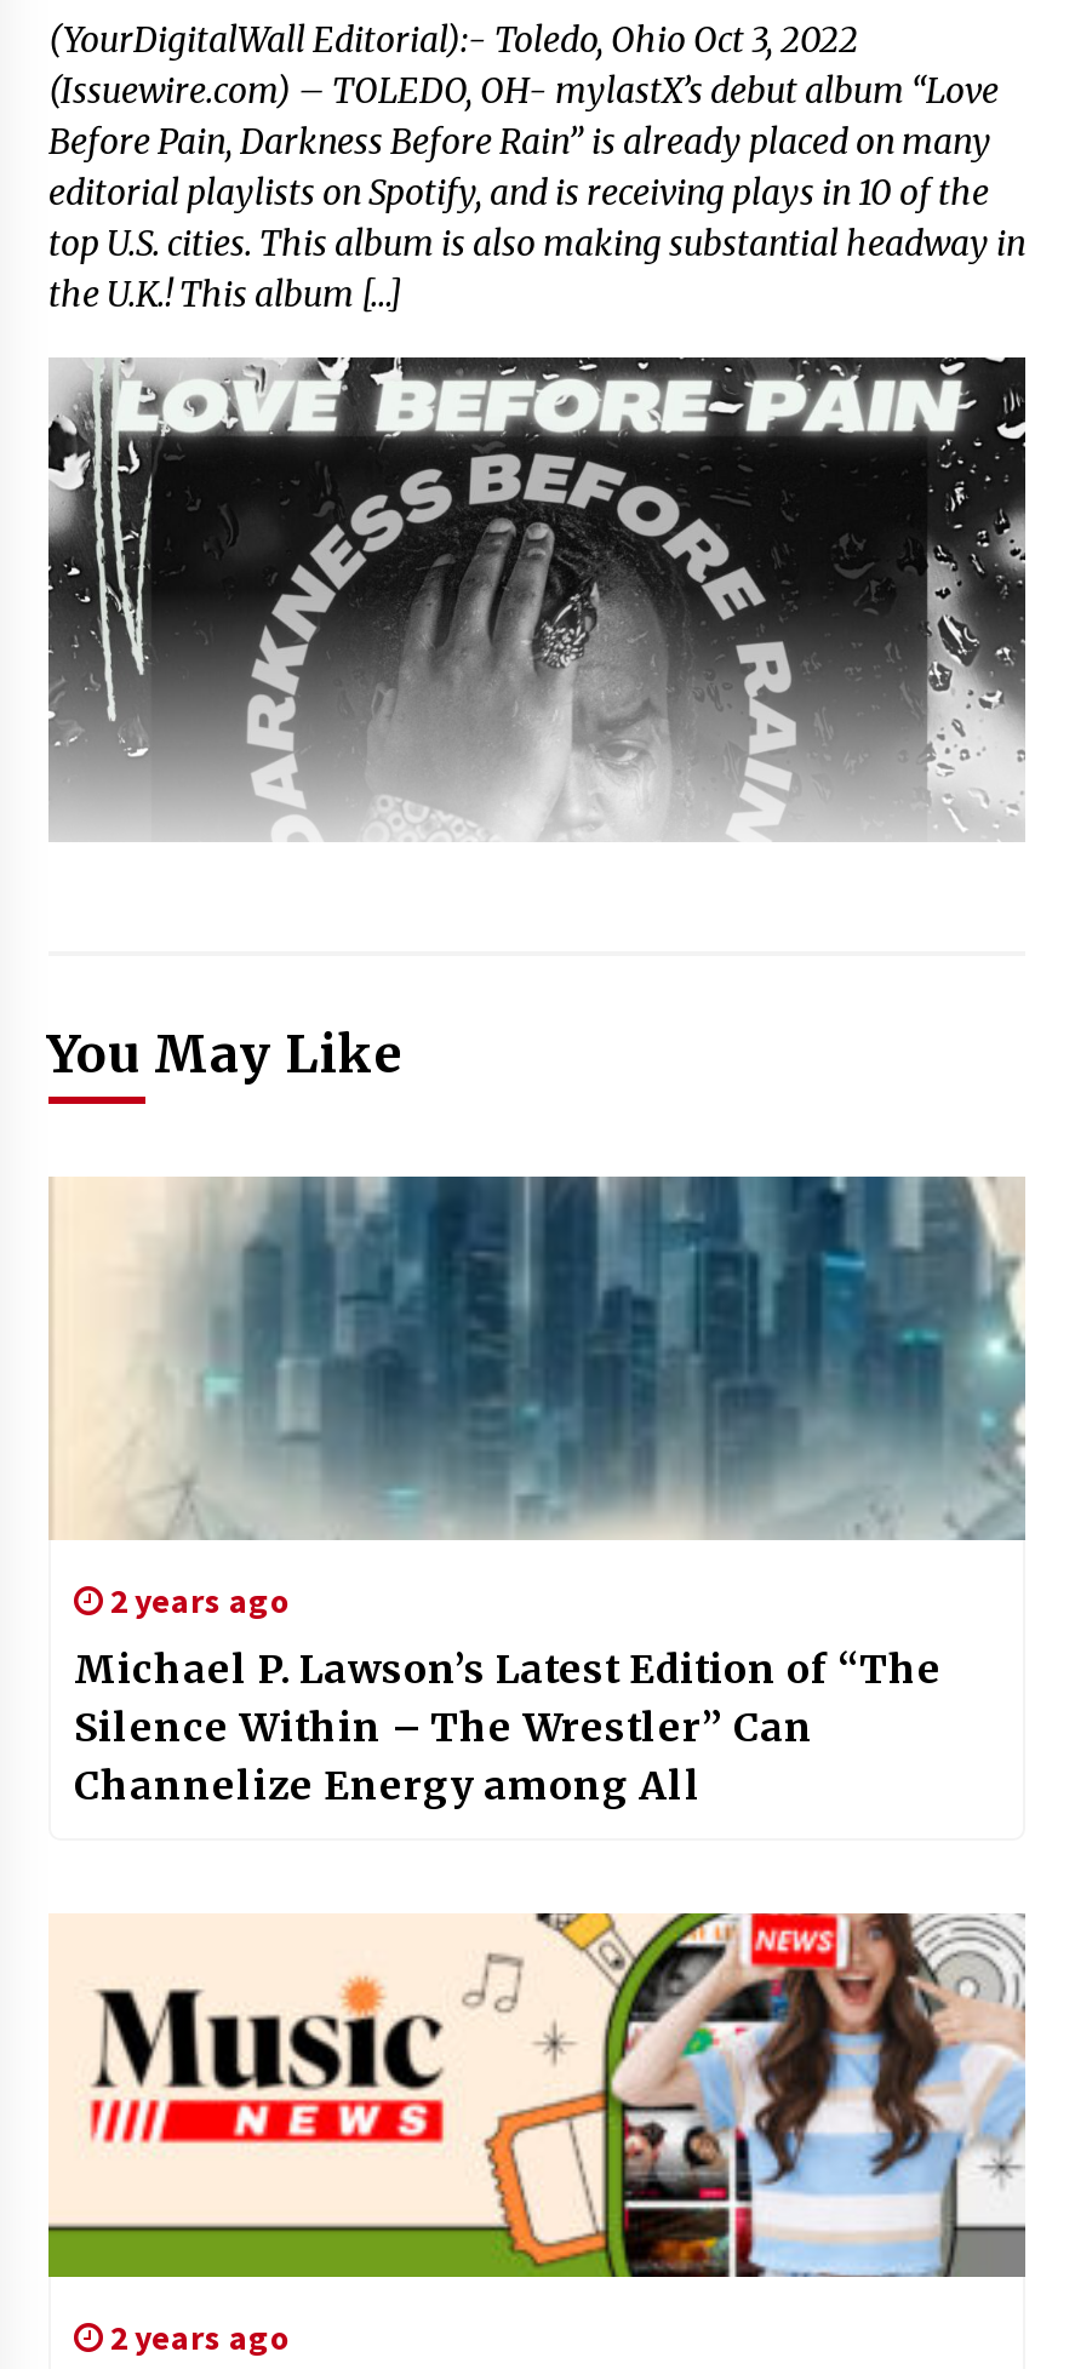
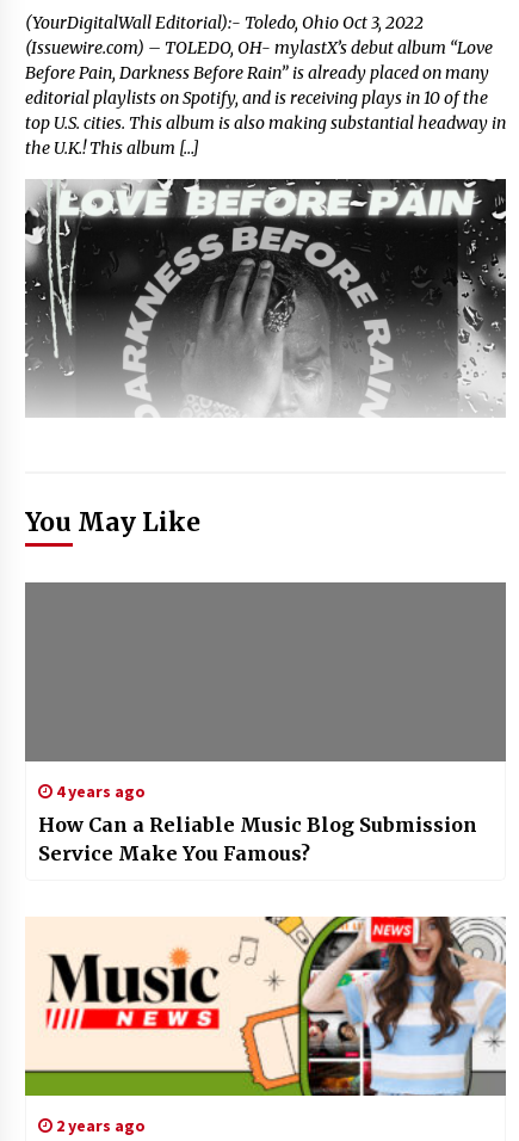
[51,1174,1025,1540] [image] -> none
[74,1578,942,1809] 2 years ago | Michael P. Lawson’s Latest Edition of “The | Silence Within – The Wrestler” Can | Channelize Energy among All -> [38,780,477,865] 4 years ago | How Can a Reliable Music Blog Submission | Service Make You Famous?

